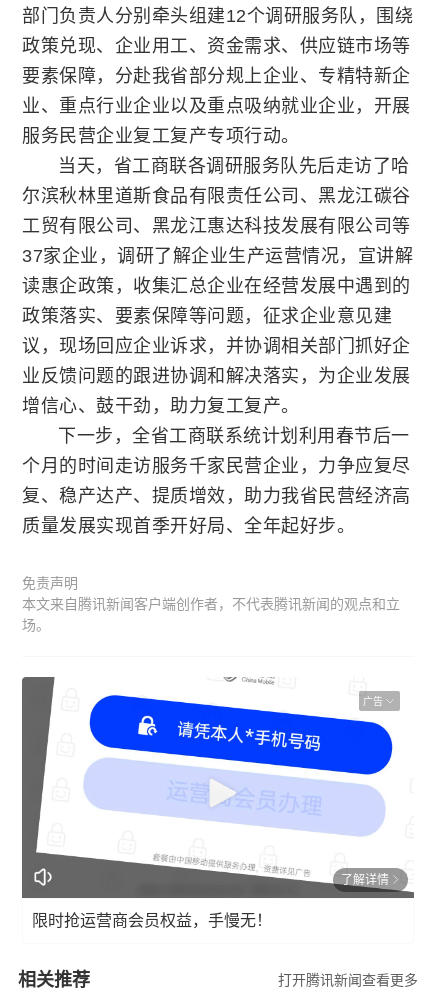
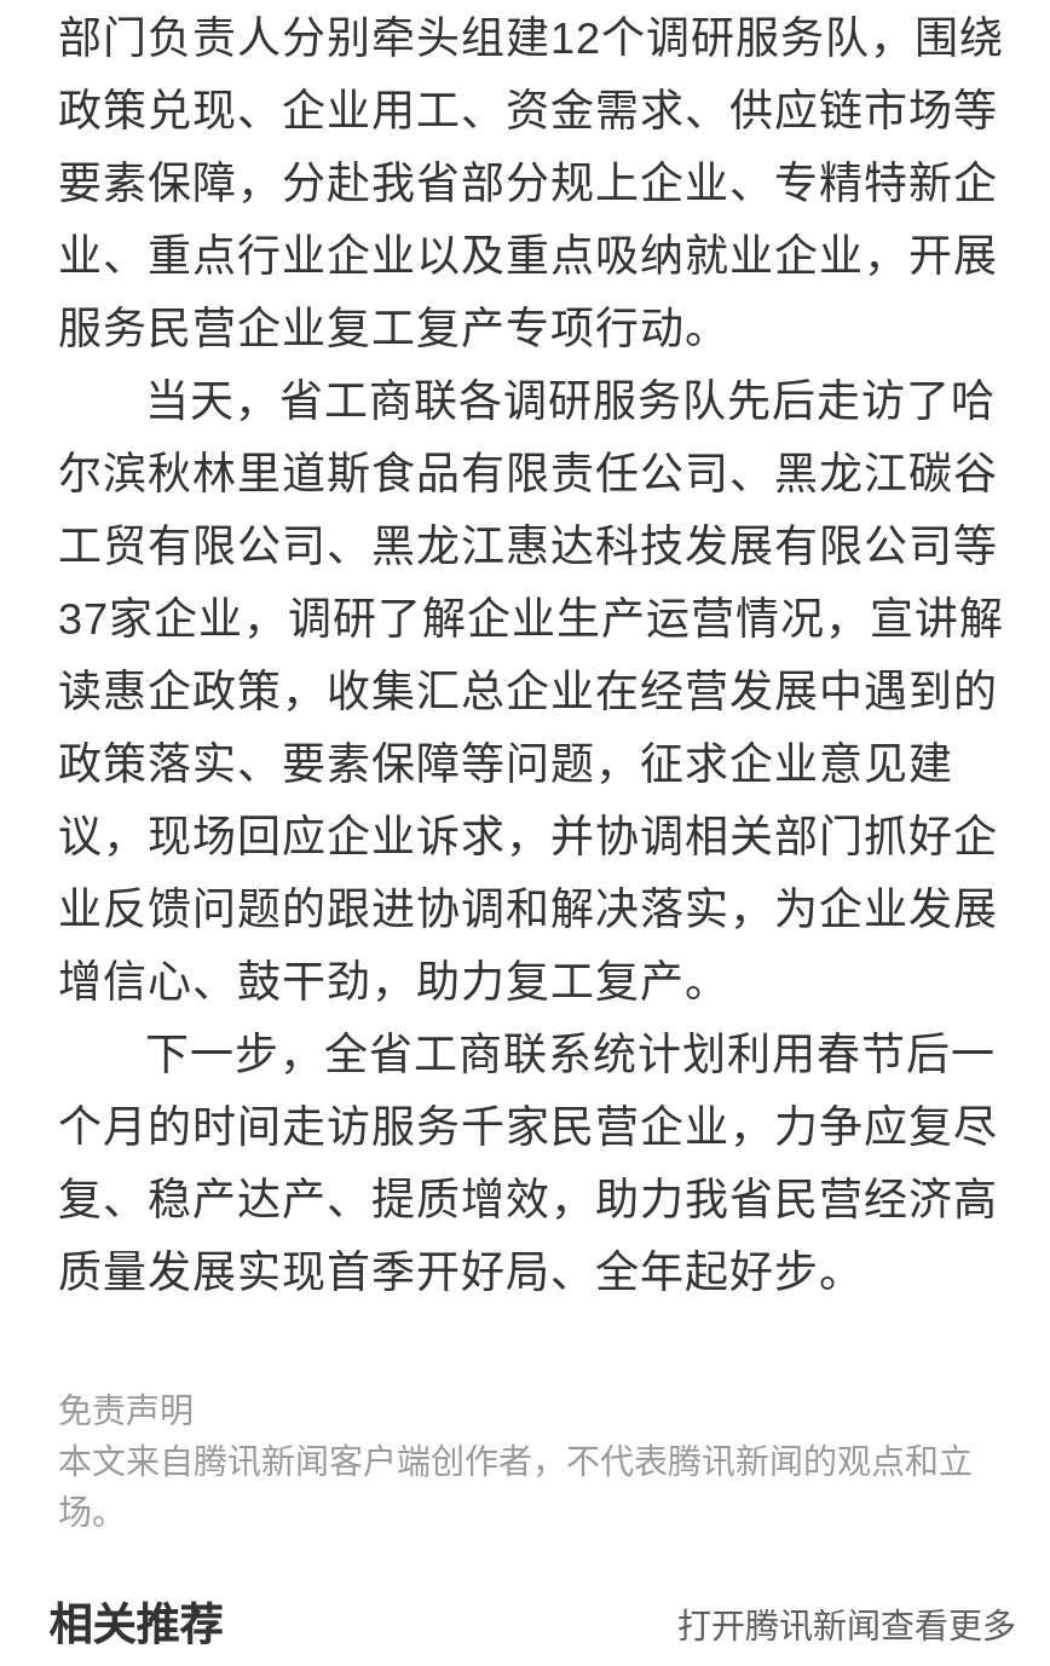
[21,674,415,899] [image] | 广告 -> none
[32,872,389,928] 了解详情 | 限时抢运营商会员权益，手慢无！ -> none

